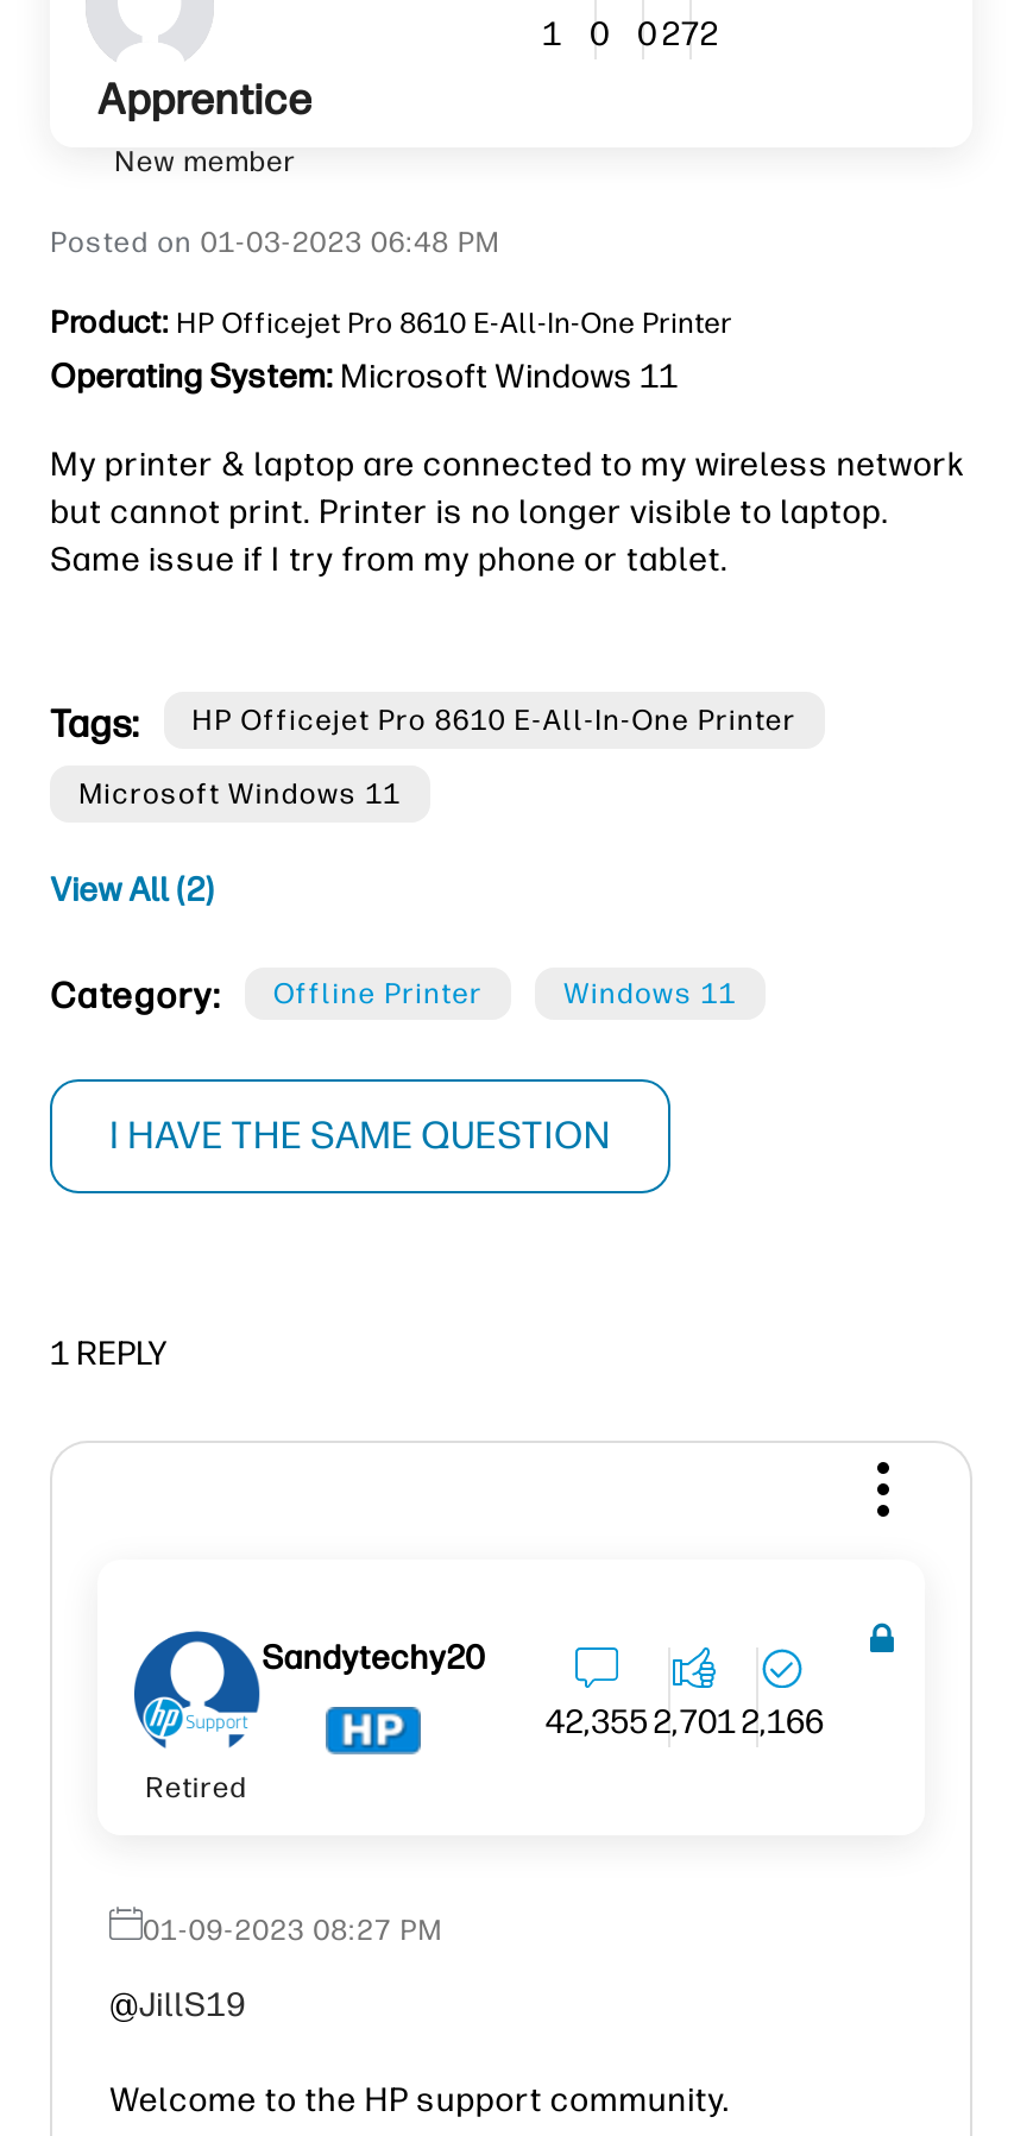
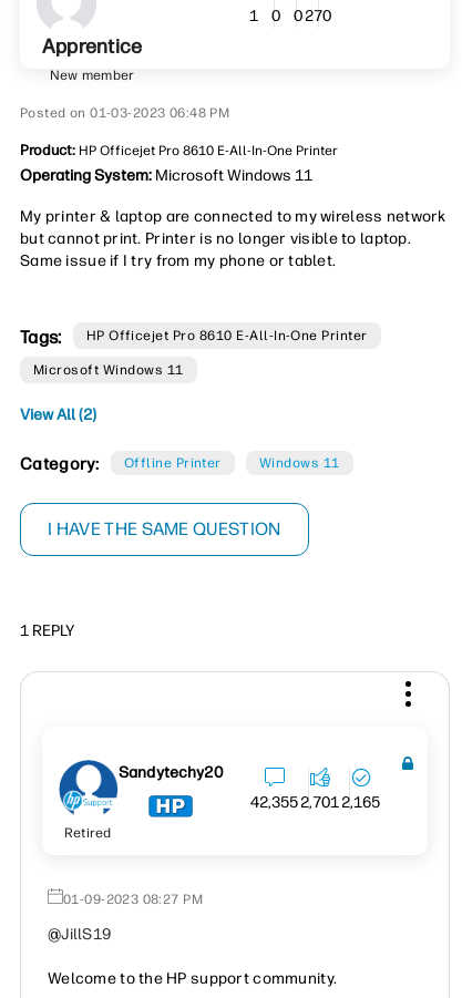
[542,13,718,55] 1 0 0 272 -> [249,6,331,25] 1 0 0 270
[545,1702,823,1743] 42,355 2,701 2,166 -> [251,793,380,812] 42,355 2,701 2,165

